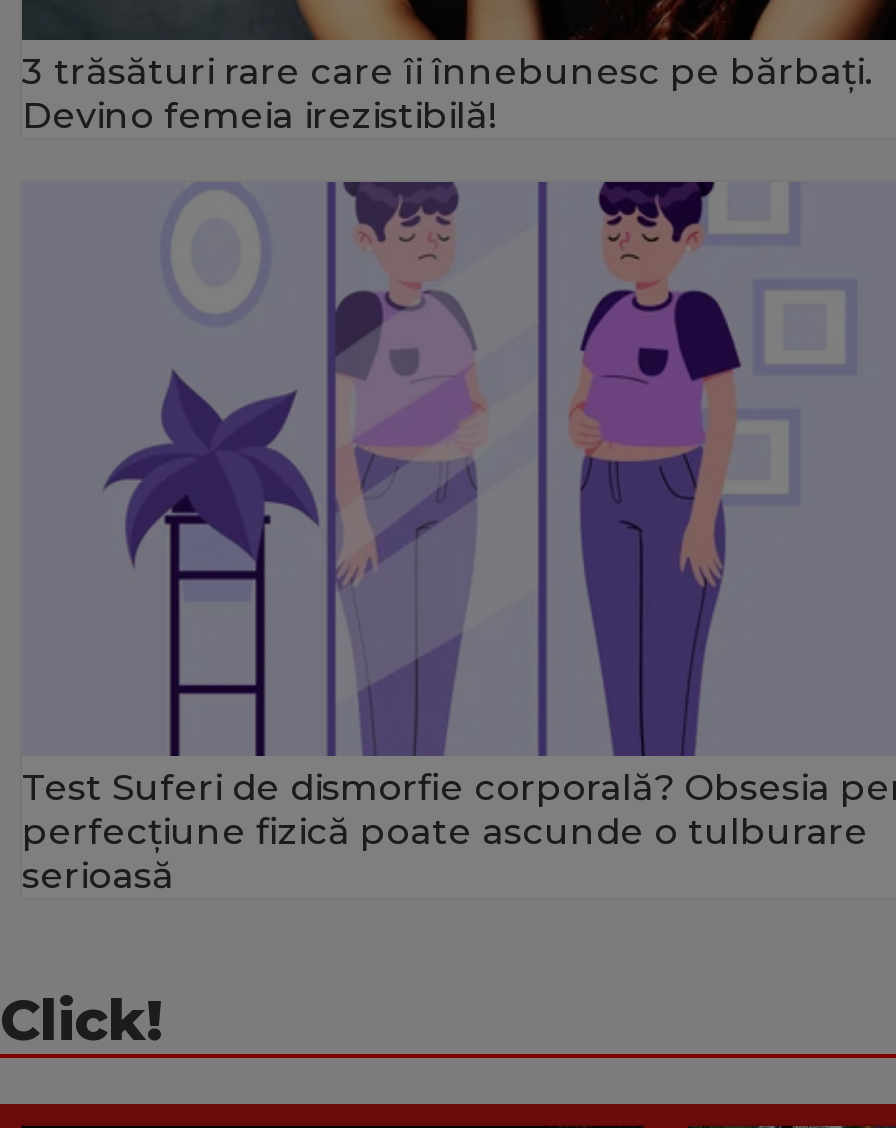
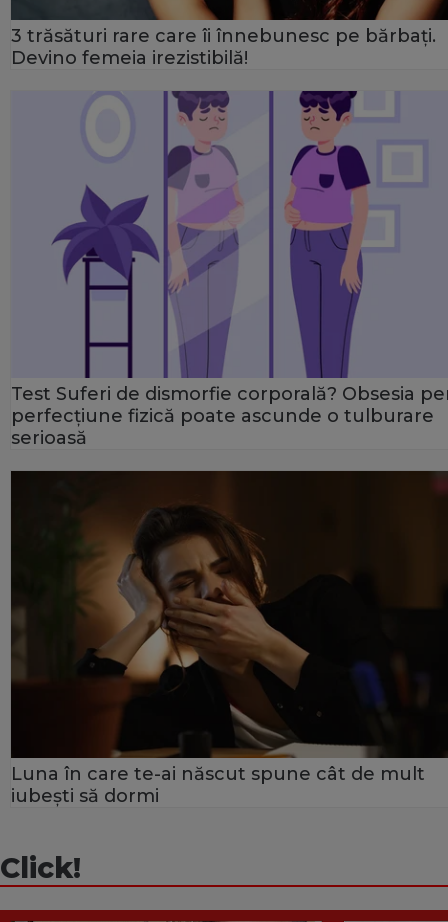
none -> [10,470,445,806] [image] | Luna în care te-ai născut spune cât de mult | iubești să dormi

